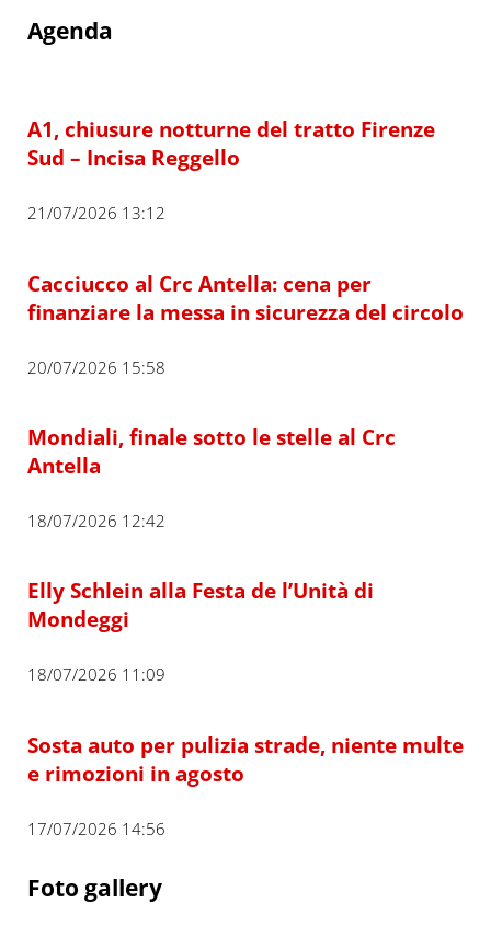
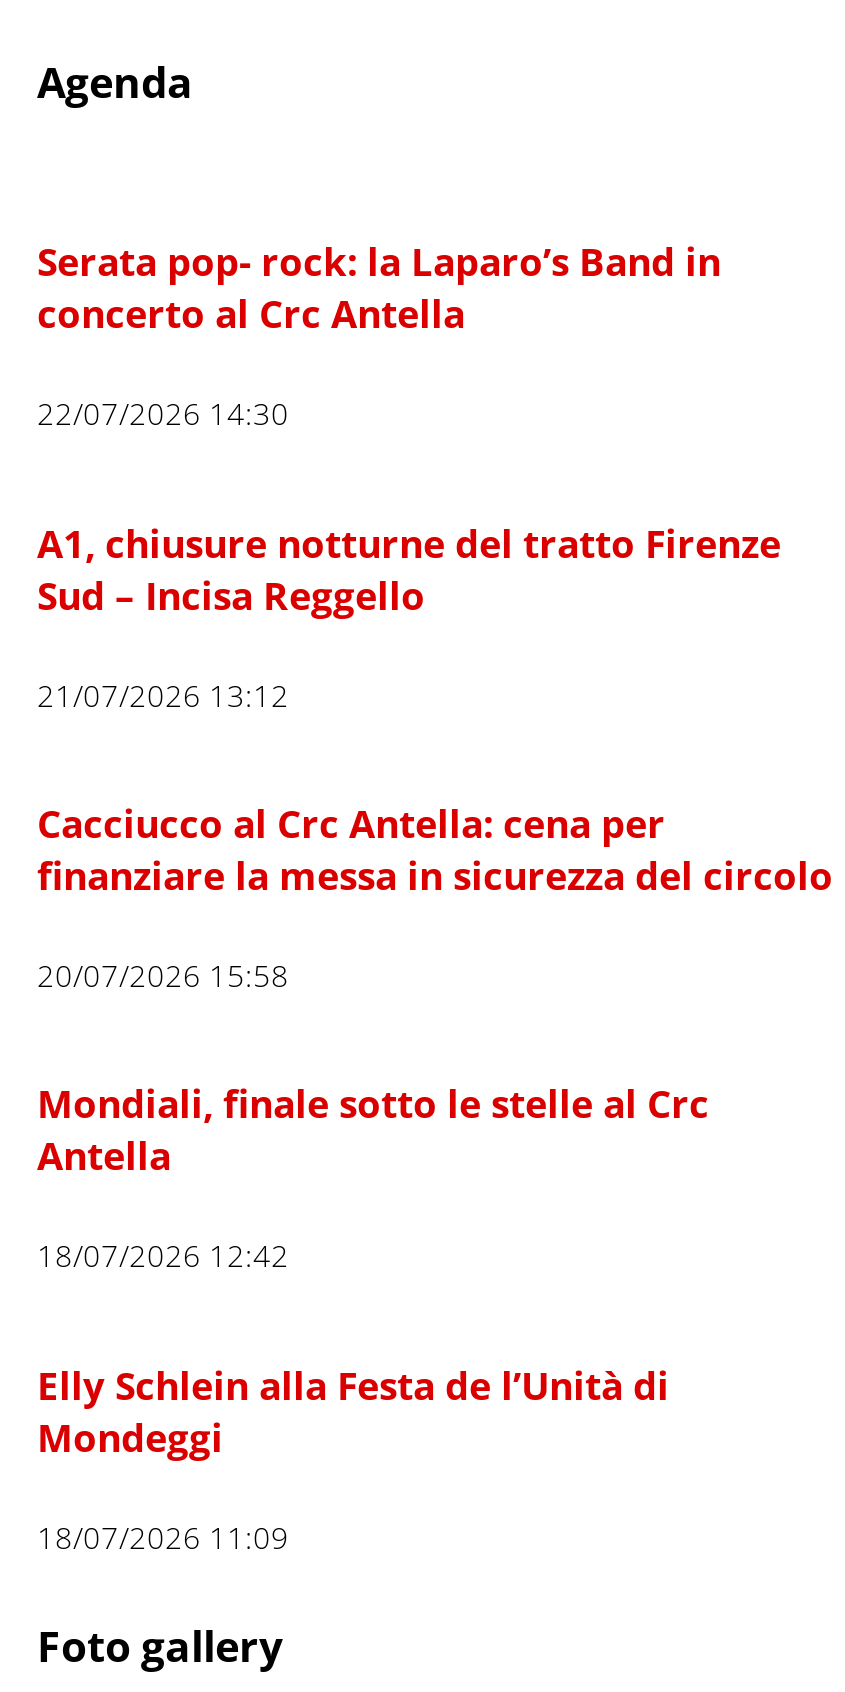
none -> [37,236,721,433] Serata pop- rock: la Laparo’s Band in | concerto al Crc Antella | 22/07/2026 14:30
moved [27,115,464,685] -> [37,517,833,1557]: A1, chiusure notturne del tratto Firenze | Sud – Incisa Reggello | 21/07/2026 13:12 | ... | Mondeggi | 18/07/2026 11:09
[27,731,464,839] Sosta auto per pulizia strade, niente multe | e rimozioni in agosto | 17/07/2026 14:56 -> none

